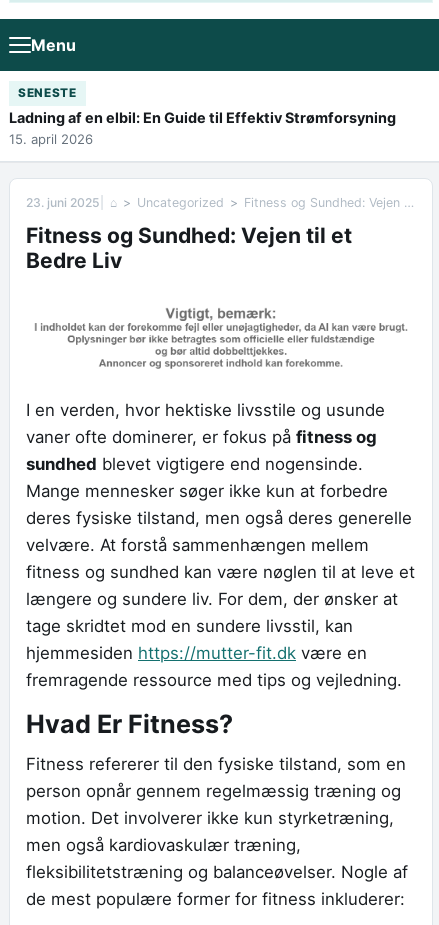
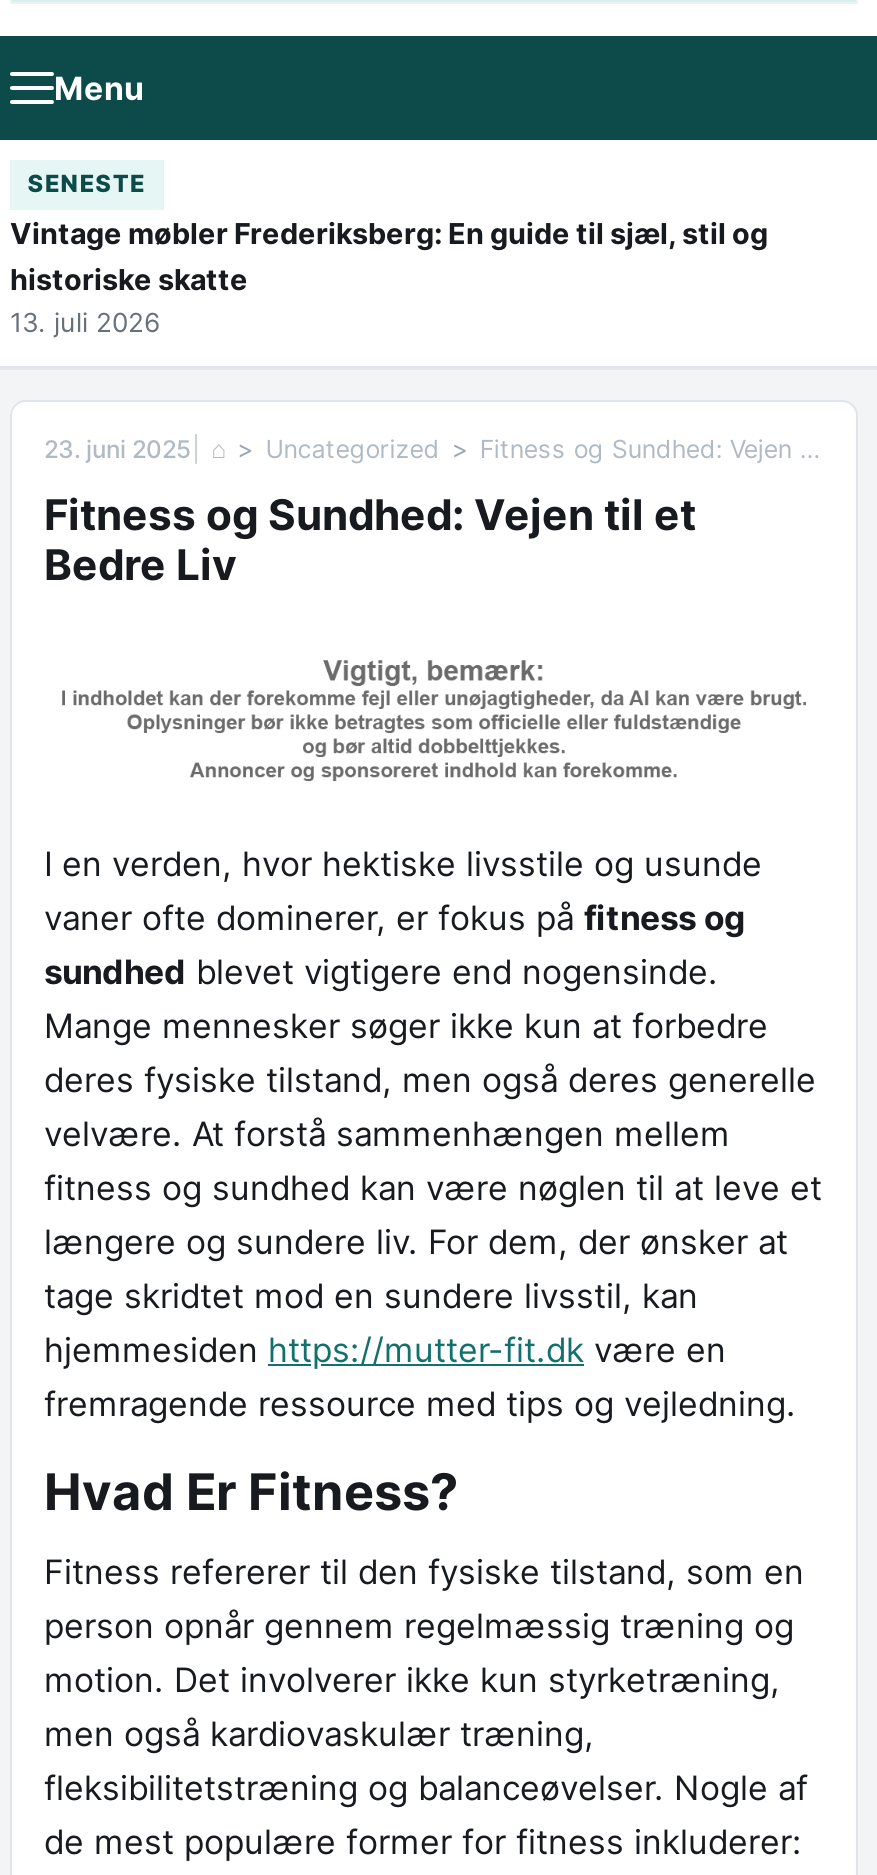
[9,109,396,147] Ladning af en elbil: En Guide til Effektiv Strømforsyning | 15. april 2026 -> [10,217,768,339] Vintage møbler Frederiksberg: En guide til sjæl, stil og | historiske skatte | 13. juli 2026

